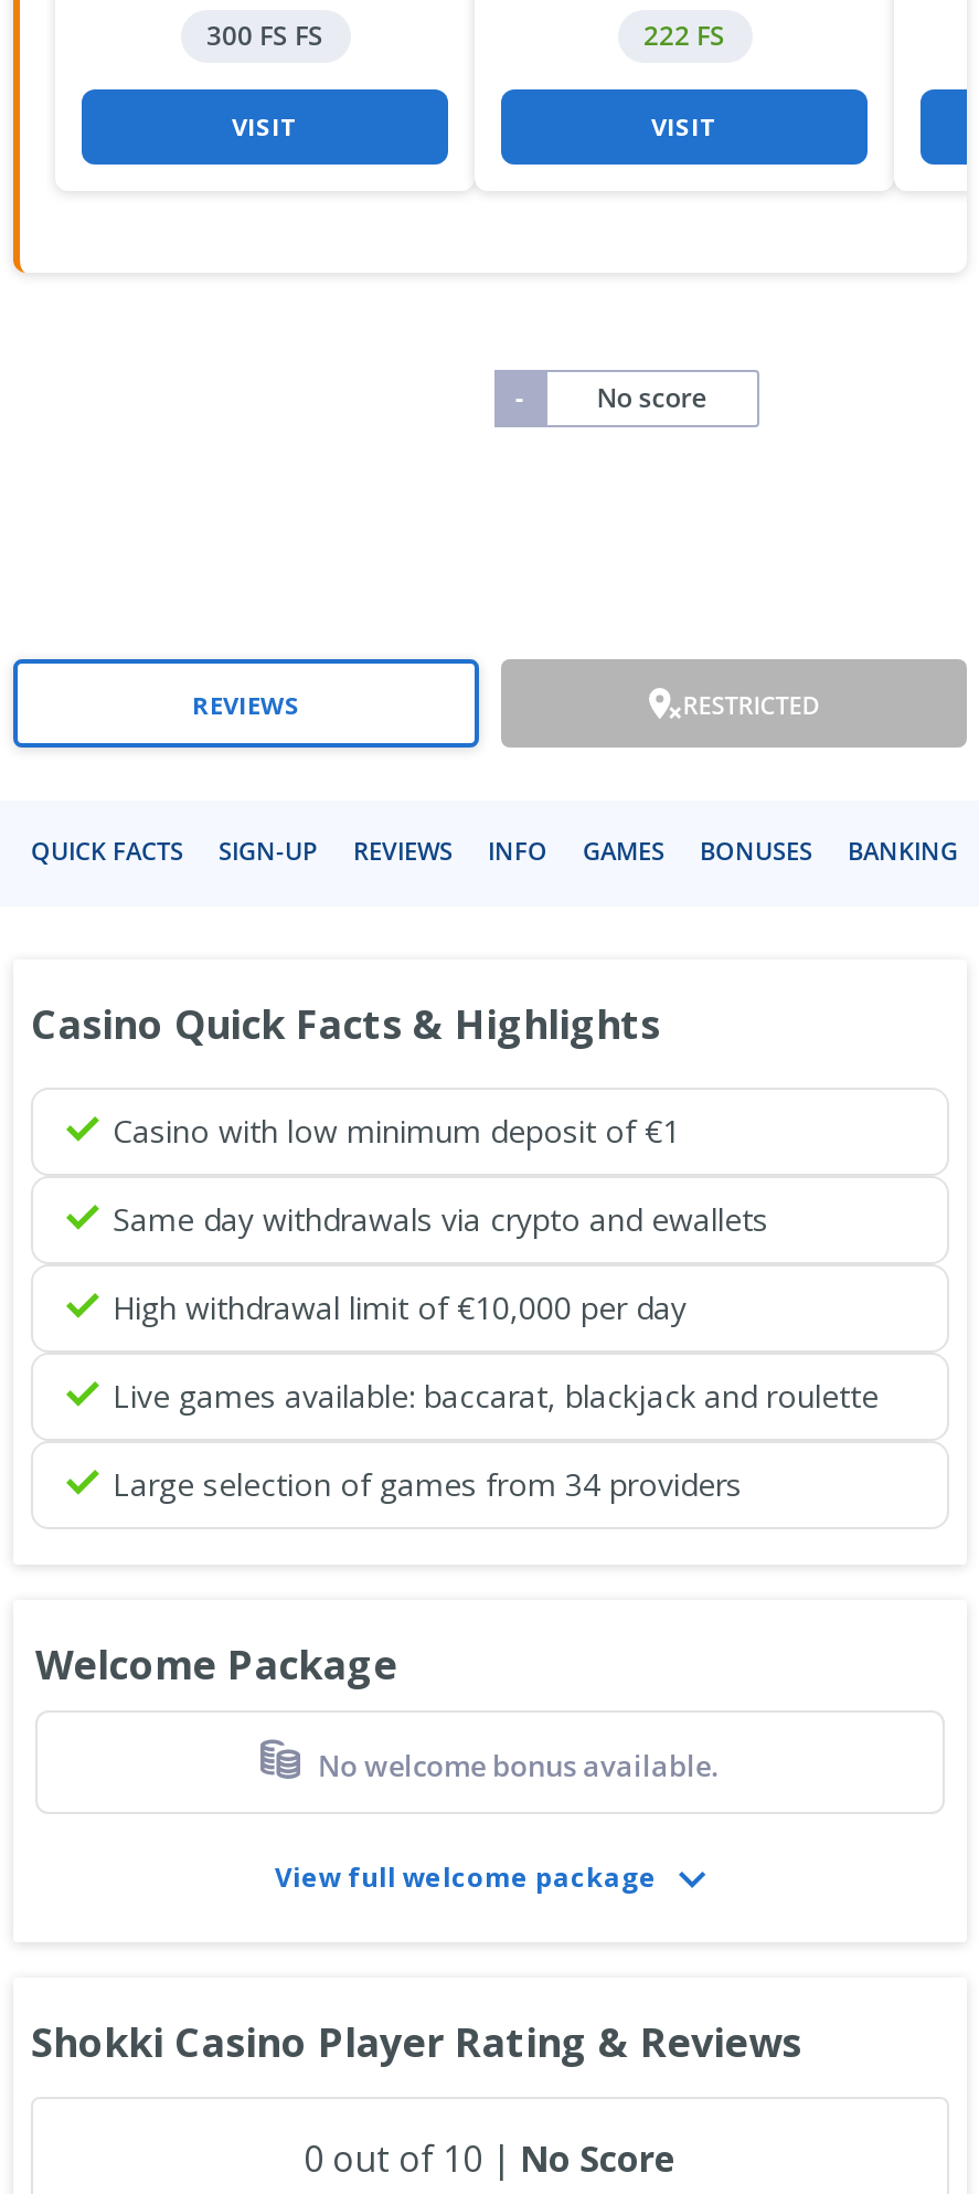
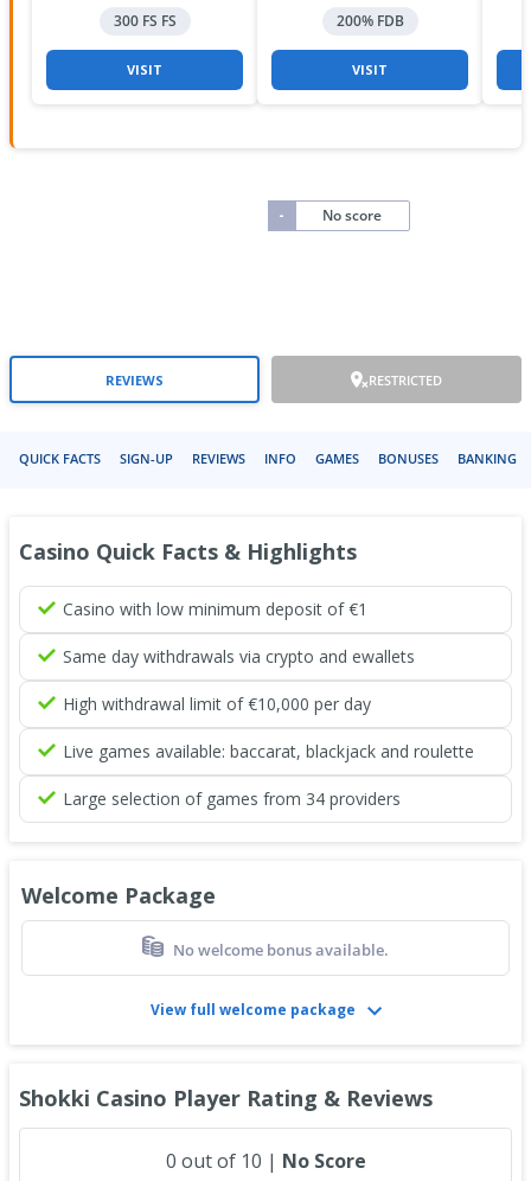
[643,17,725,54] 222 FS -> [336,11,404,31] 200% FDB

